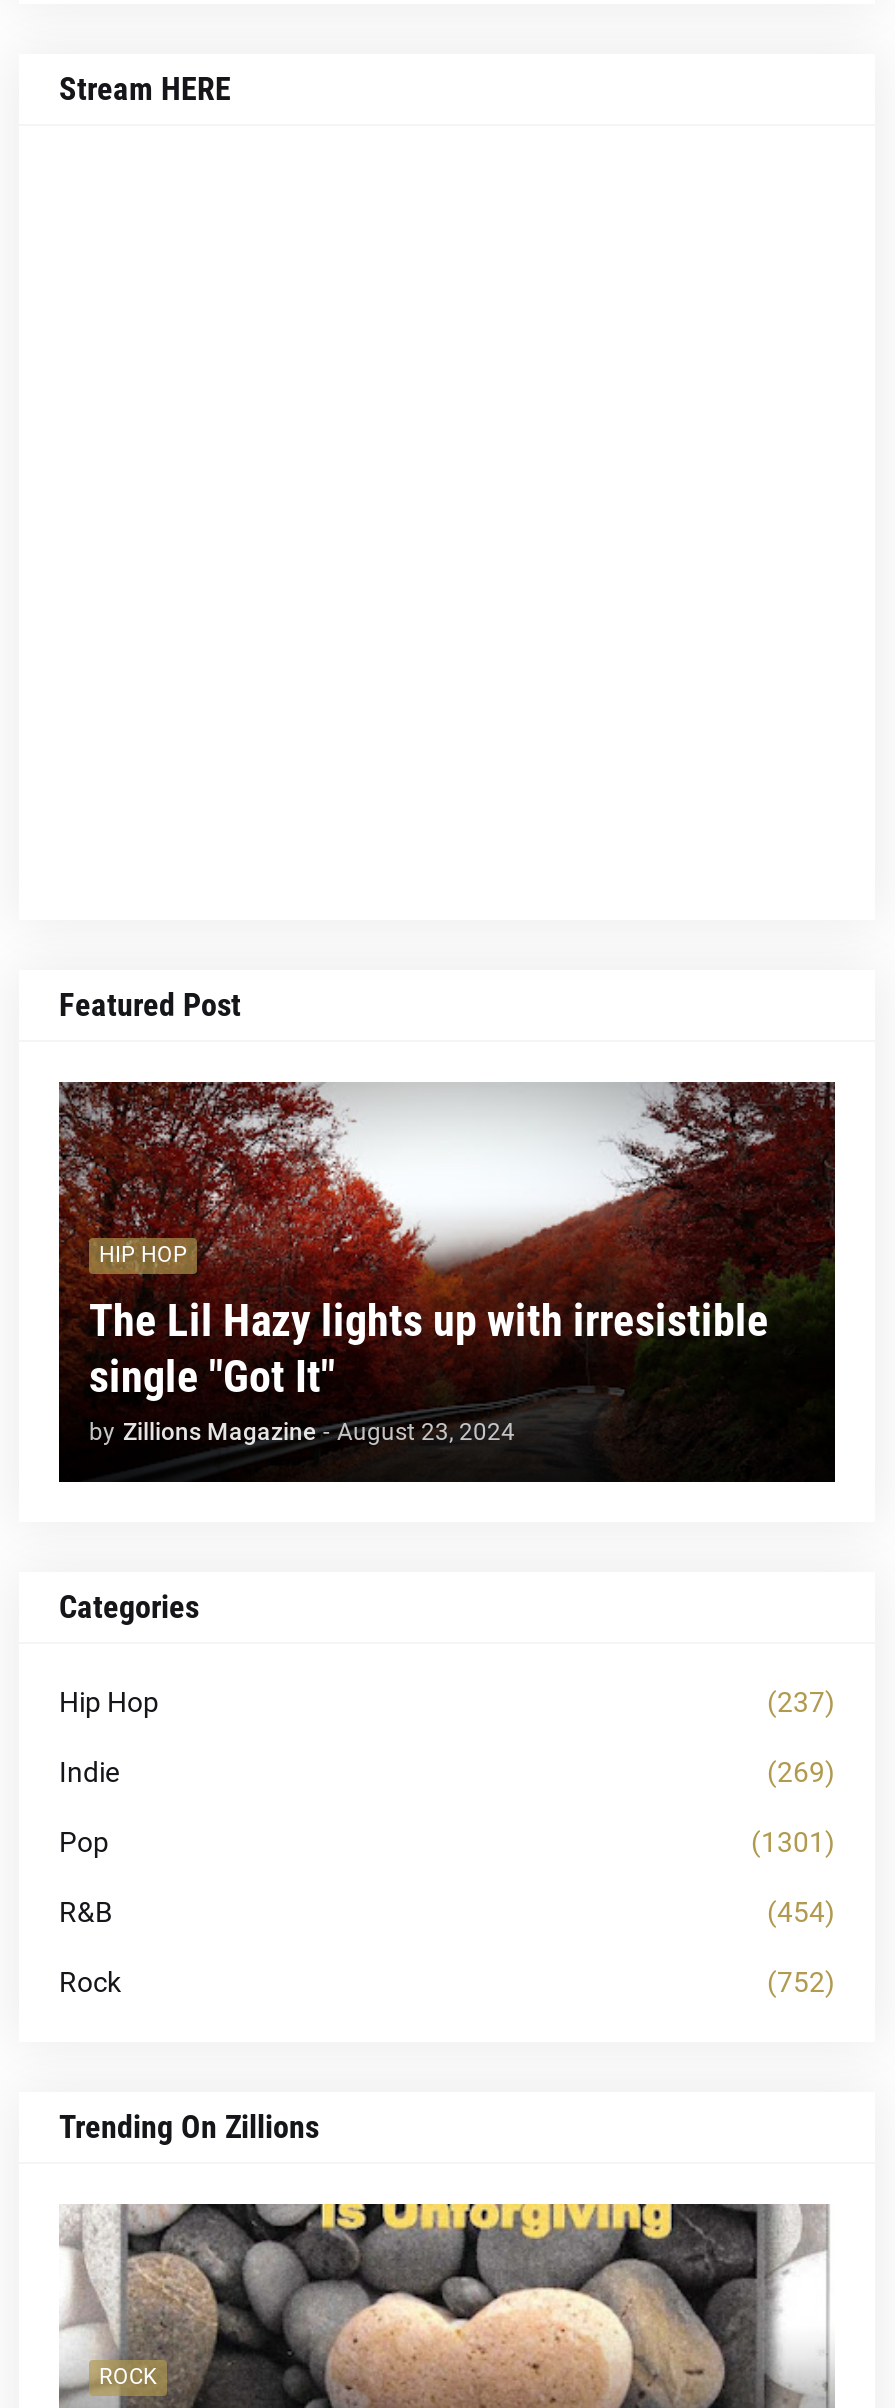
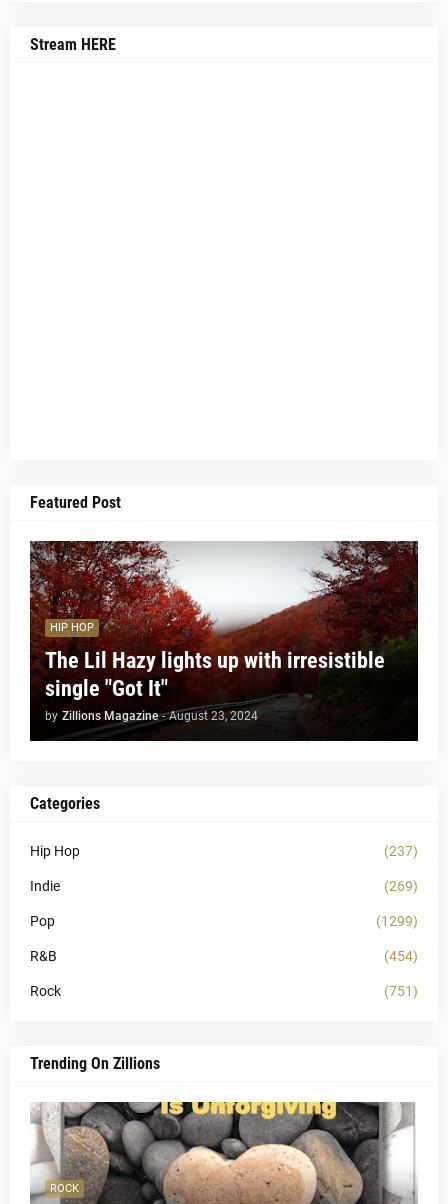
[751,1825,835,1857] (1301) -> [376,912,418,928] (1299)
[767,1965,835,1997] (752) -> [384,982,418,998] (751)

